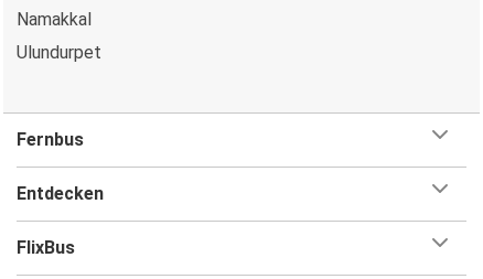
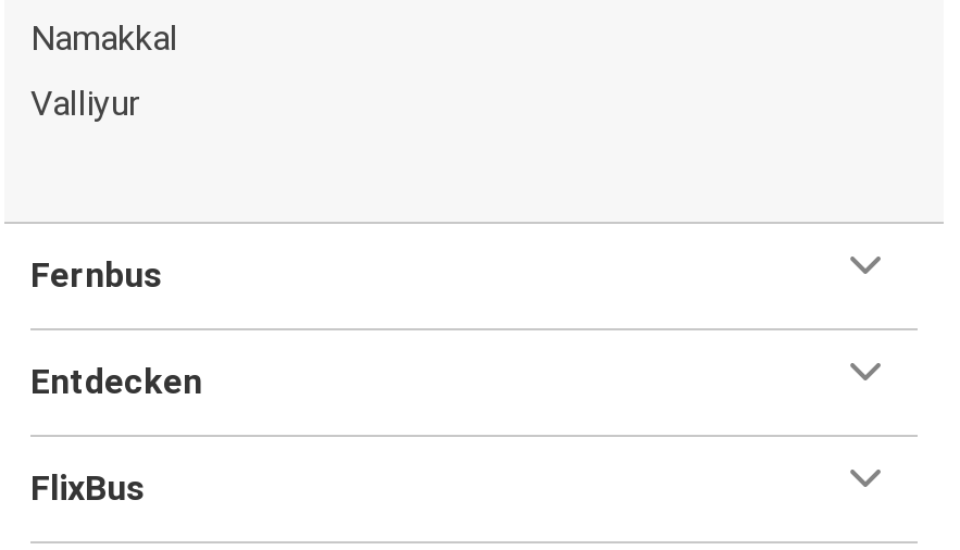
[17,41,101,62] Ulundurpet -> [30,82,139,123] Valliyur

